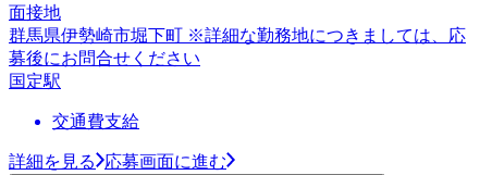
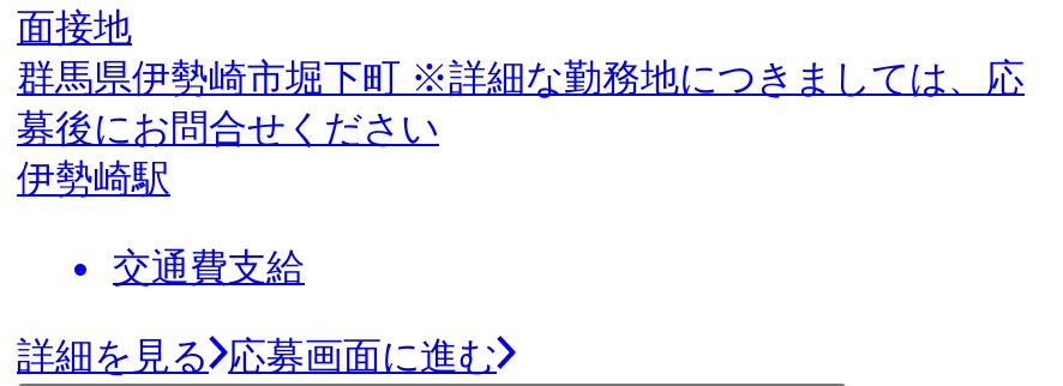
[9,72,61,90] 国定駅 -> [17,158,170,199] 伊勢崎駅

